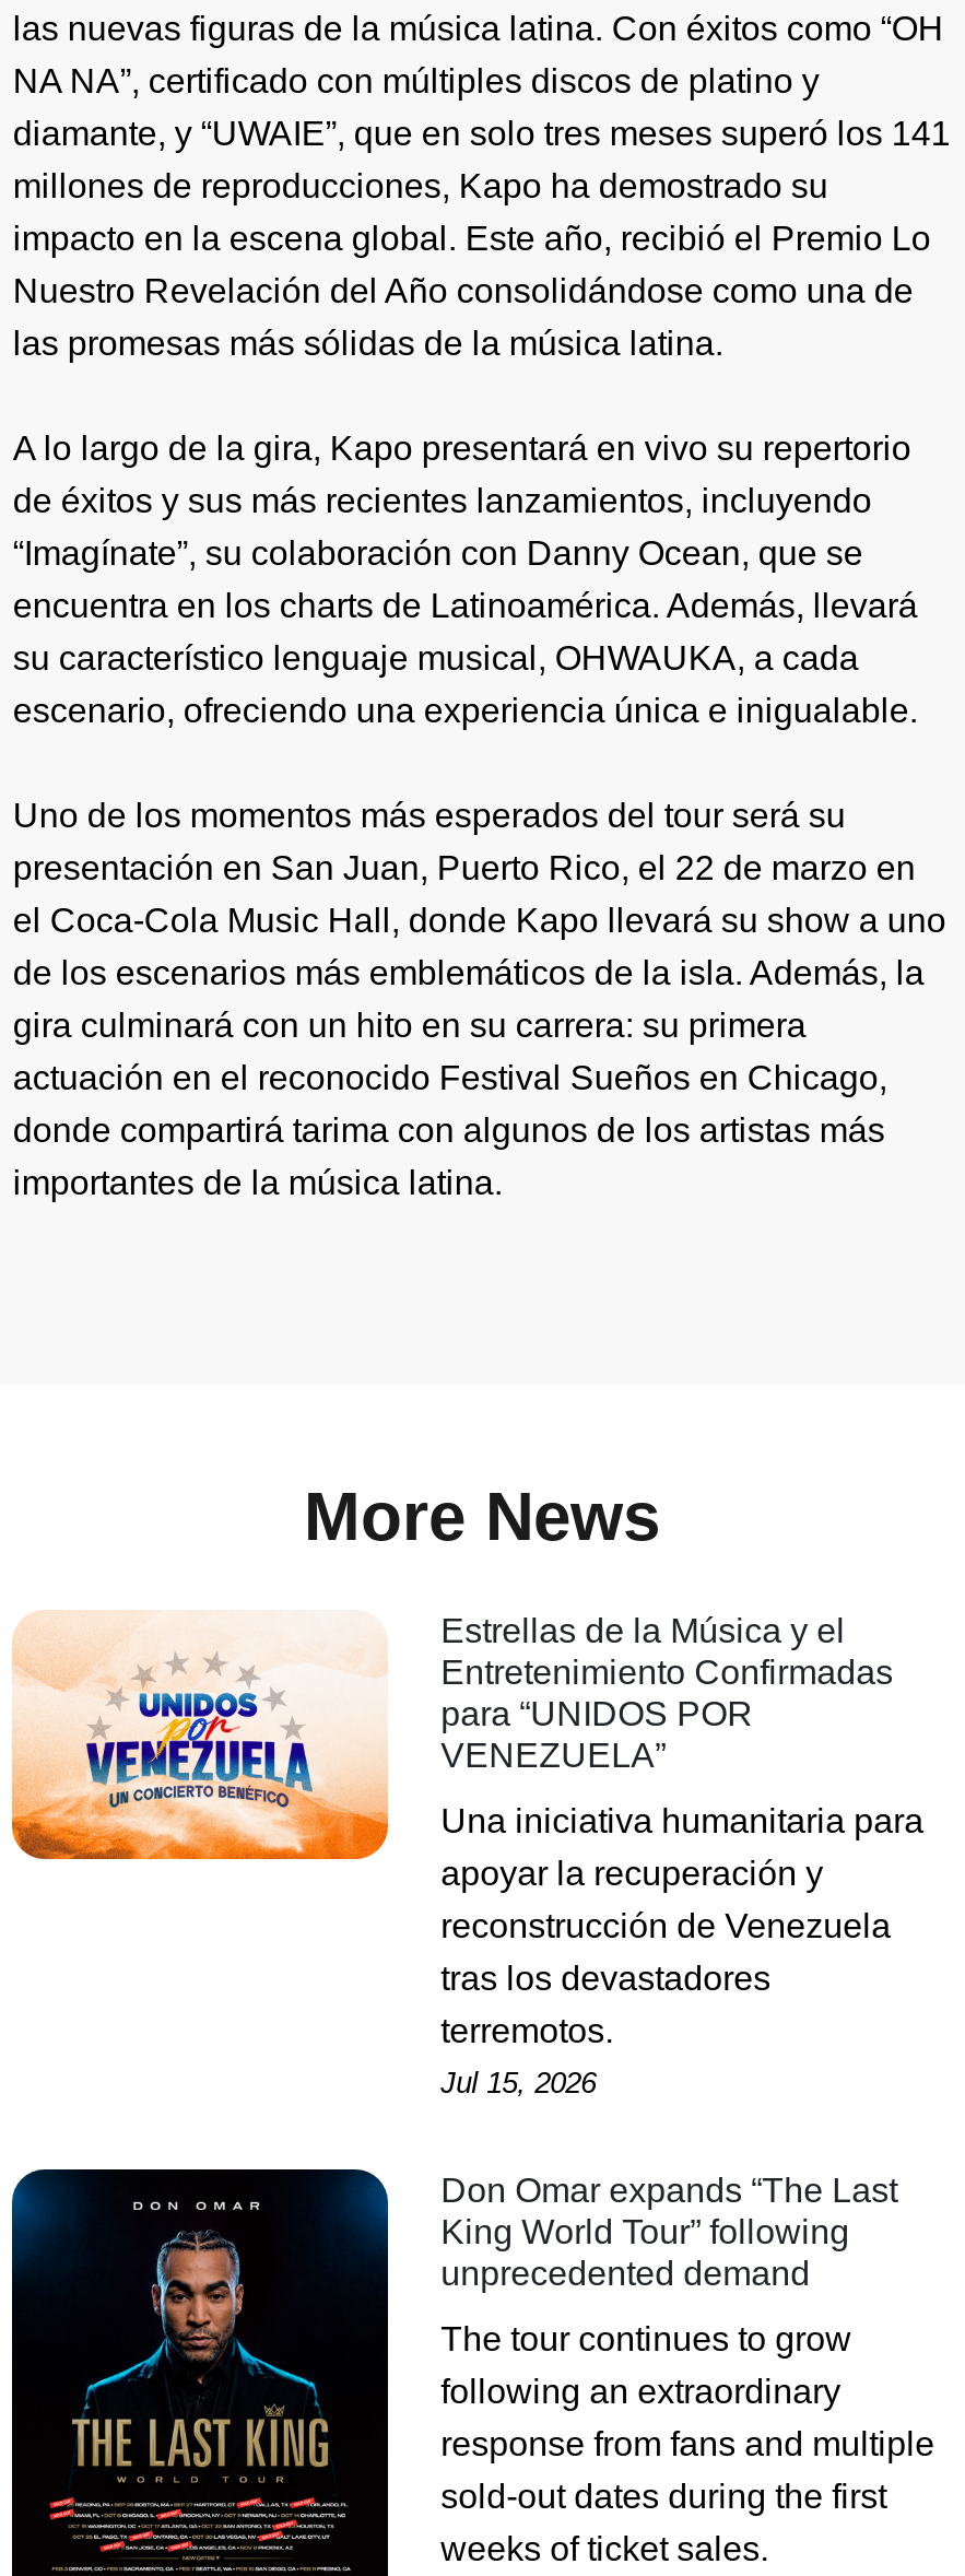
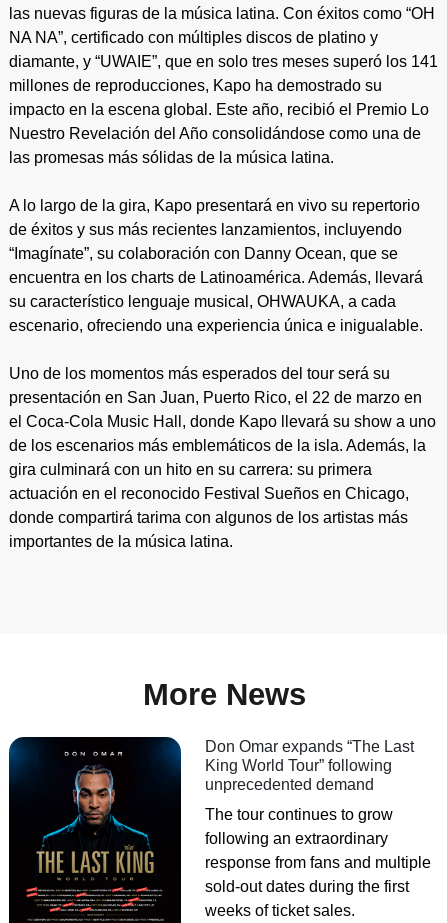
[10,1612,924,2099] [image] | Estrellas de la Música y el | Entretenimiento Confirmadas | para “UNIDOS POR | VENEZUELA” | Una iniciativa humanitaria para | apoyar la recuperación y | reconstrucción de Venezuela | tras los devastadores | terremotos. | Jul 15, 2026 -> none

